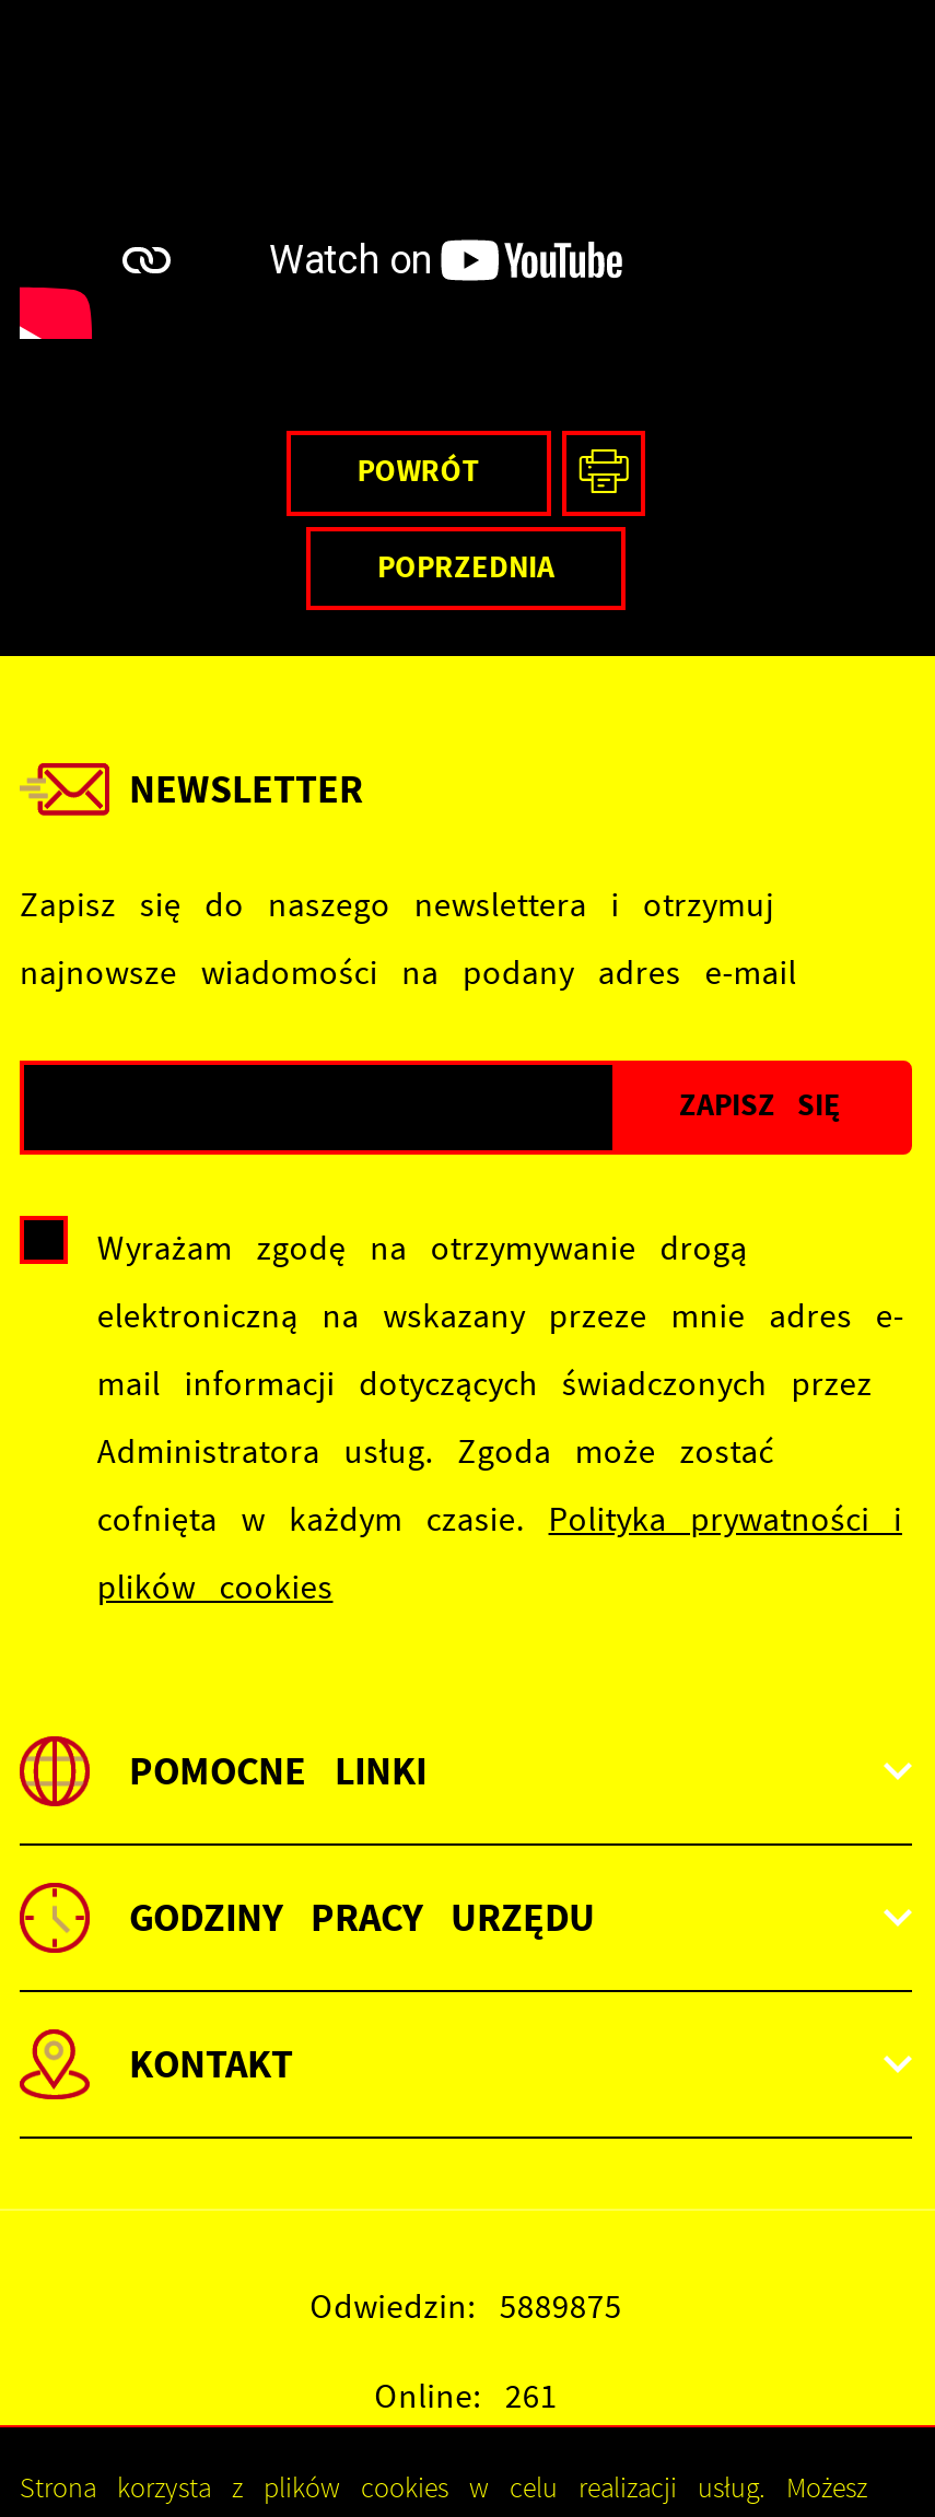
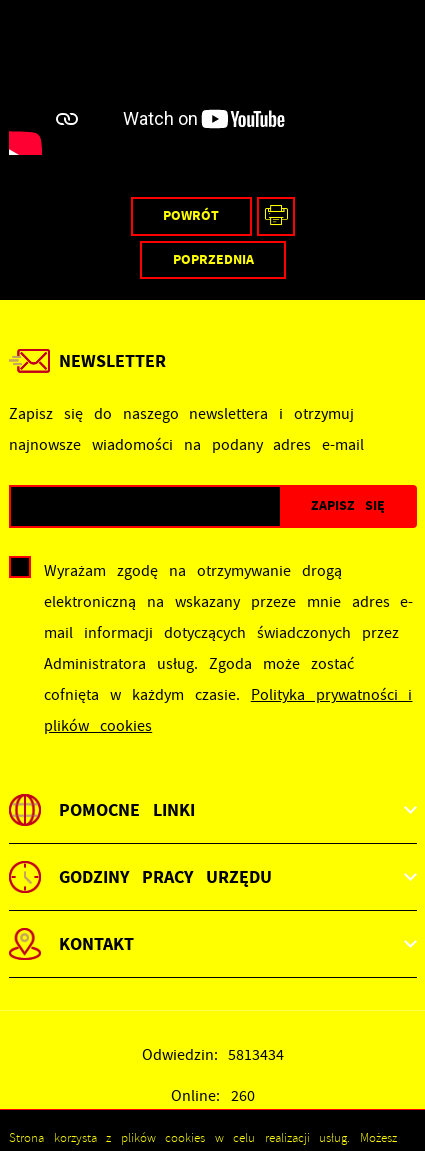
[310,2285,622,2328] Odwiedzin: 5889875 -> [142,1045,284,1065] Odwiedzin: 5813434
[374,2374,558,2418] Online: 261 -> [171,1086,255,1106] Online: 260

